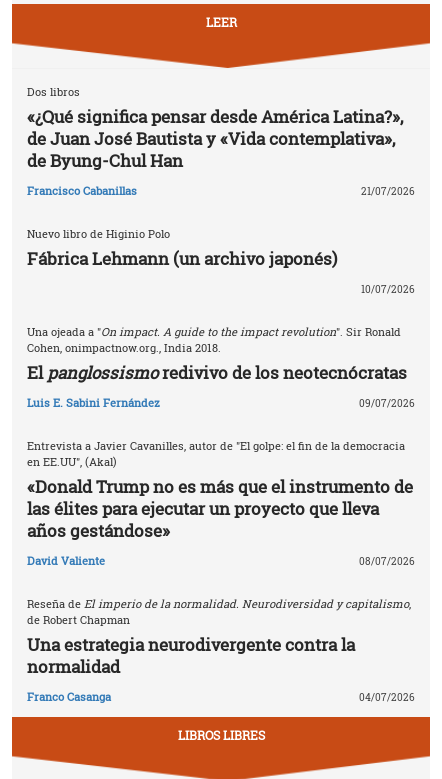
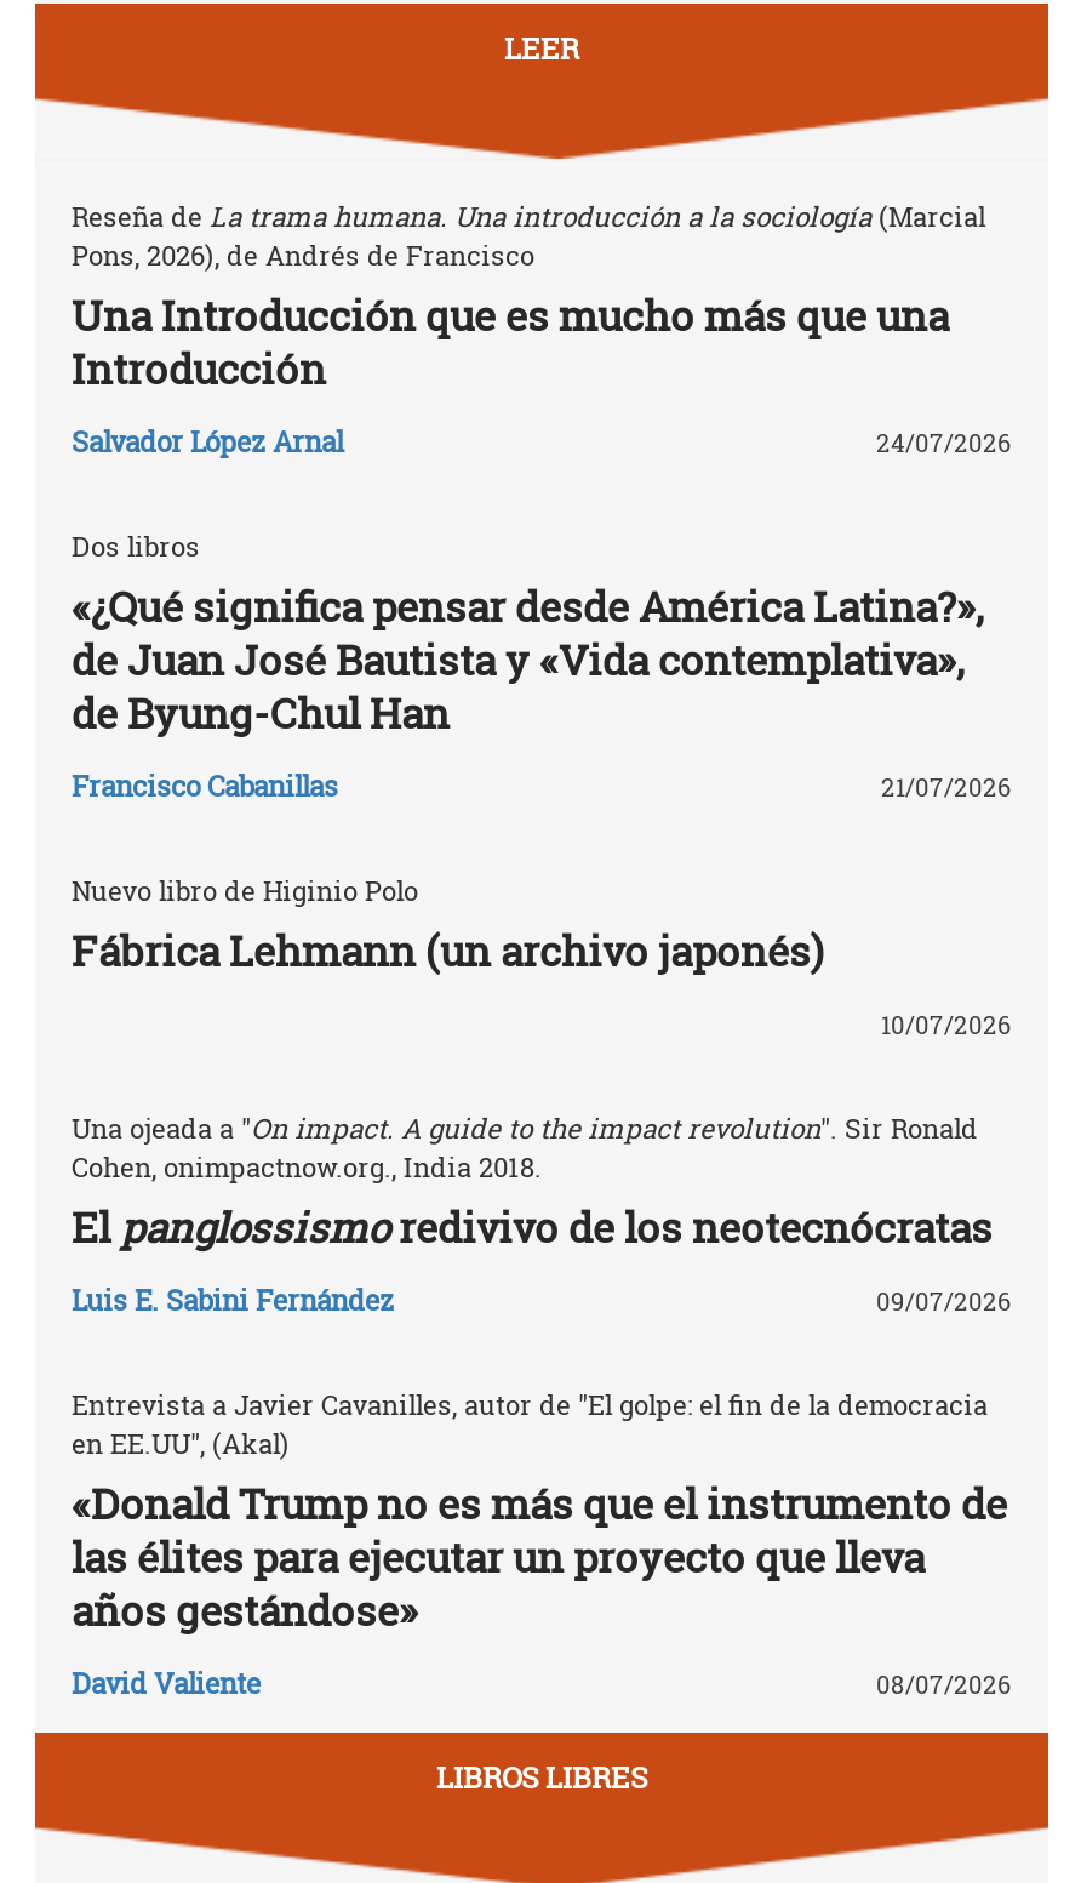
none -> [72,198,1012,459] Reseña de La trama humana. Una introducción a la sociología (Marcial | Pons, 2026), de Andrés de Francisco | Una Introducción que es mucho más que una | Introducción | Salvador López Arnal | 24/07/2026
moved [27,84,415,568] -> [72,528,1012,1700]: Dos libros | «¿Qué significa pensar desde América Latina?», | de Juan José Bautista y «Vida contemplativa», | ... | David Valiente | 08/07/2026
[27,596,415,703] Reseña de El imperio de la normalidad. Neurodiversidad y capitalismo | de Robert Chapman | Una estrategia neurodivergente contra la | normalidad | Franco Casanga | 04/07/2026 -> none

